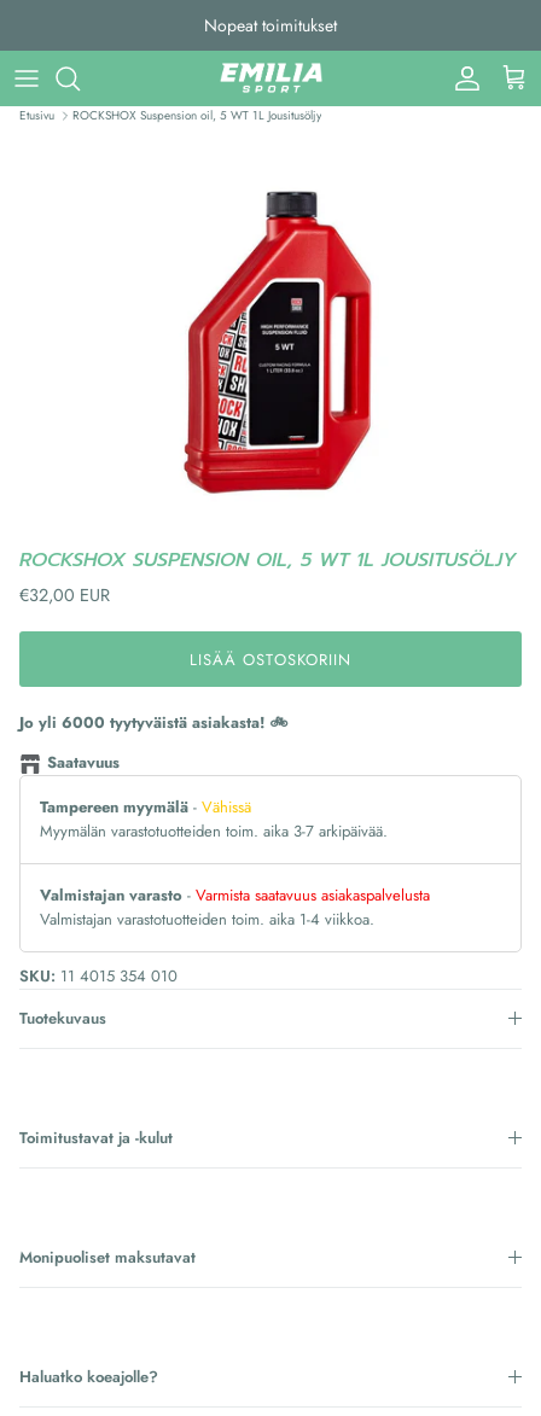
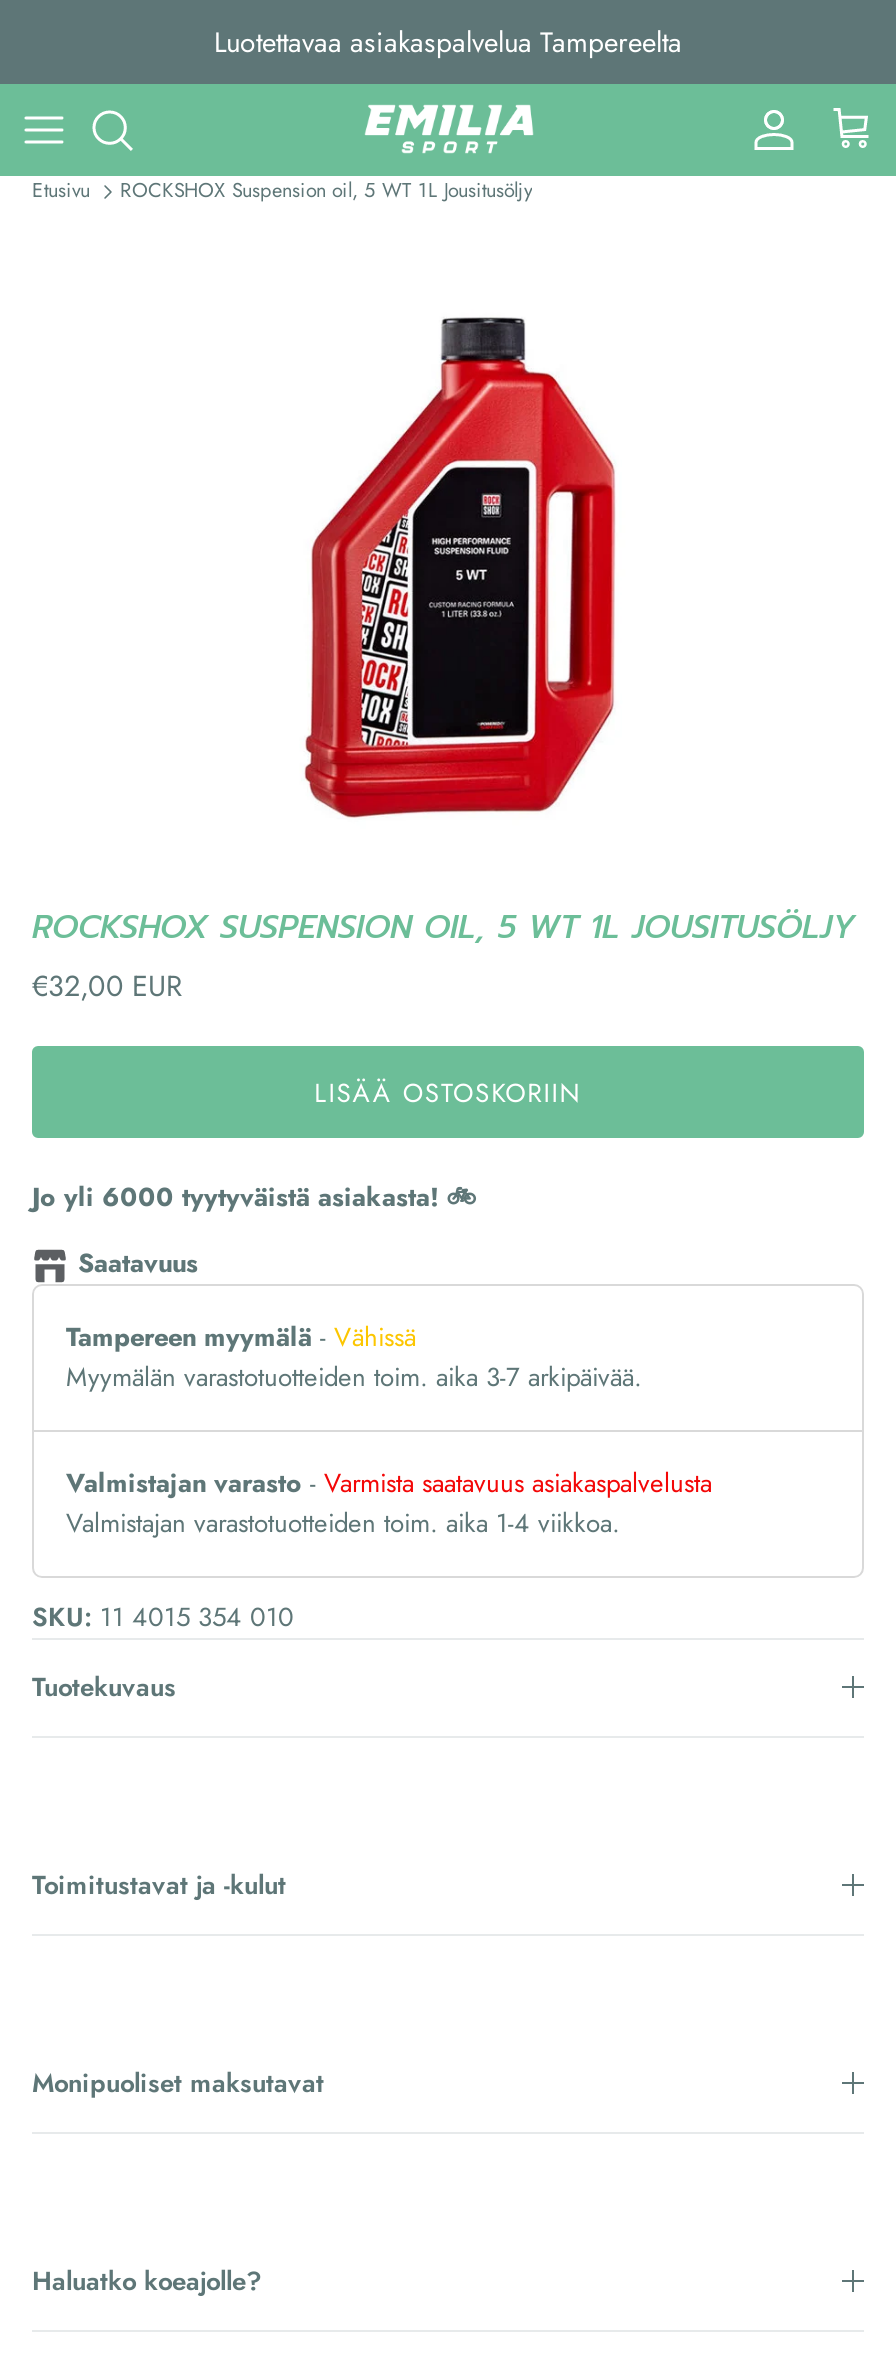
[204,13,337,37] Nopeat toimitukset -> [214,22,682,62] Luotettavaa asiakaspalvelua Tampereelta

